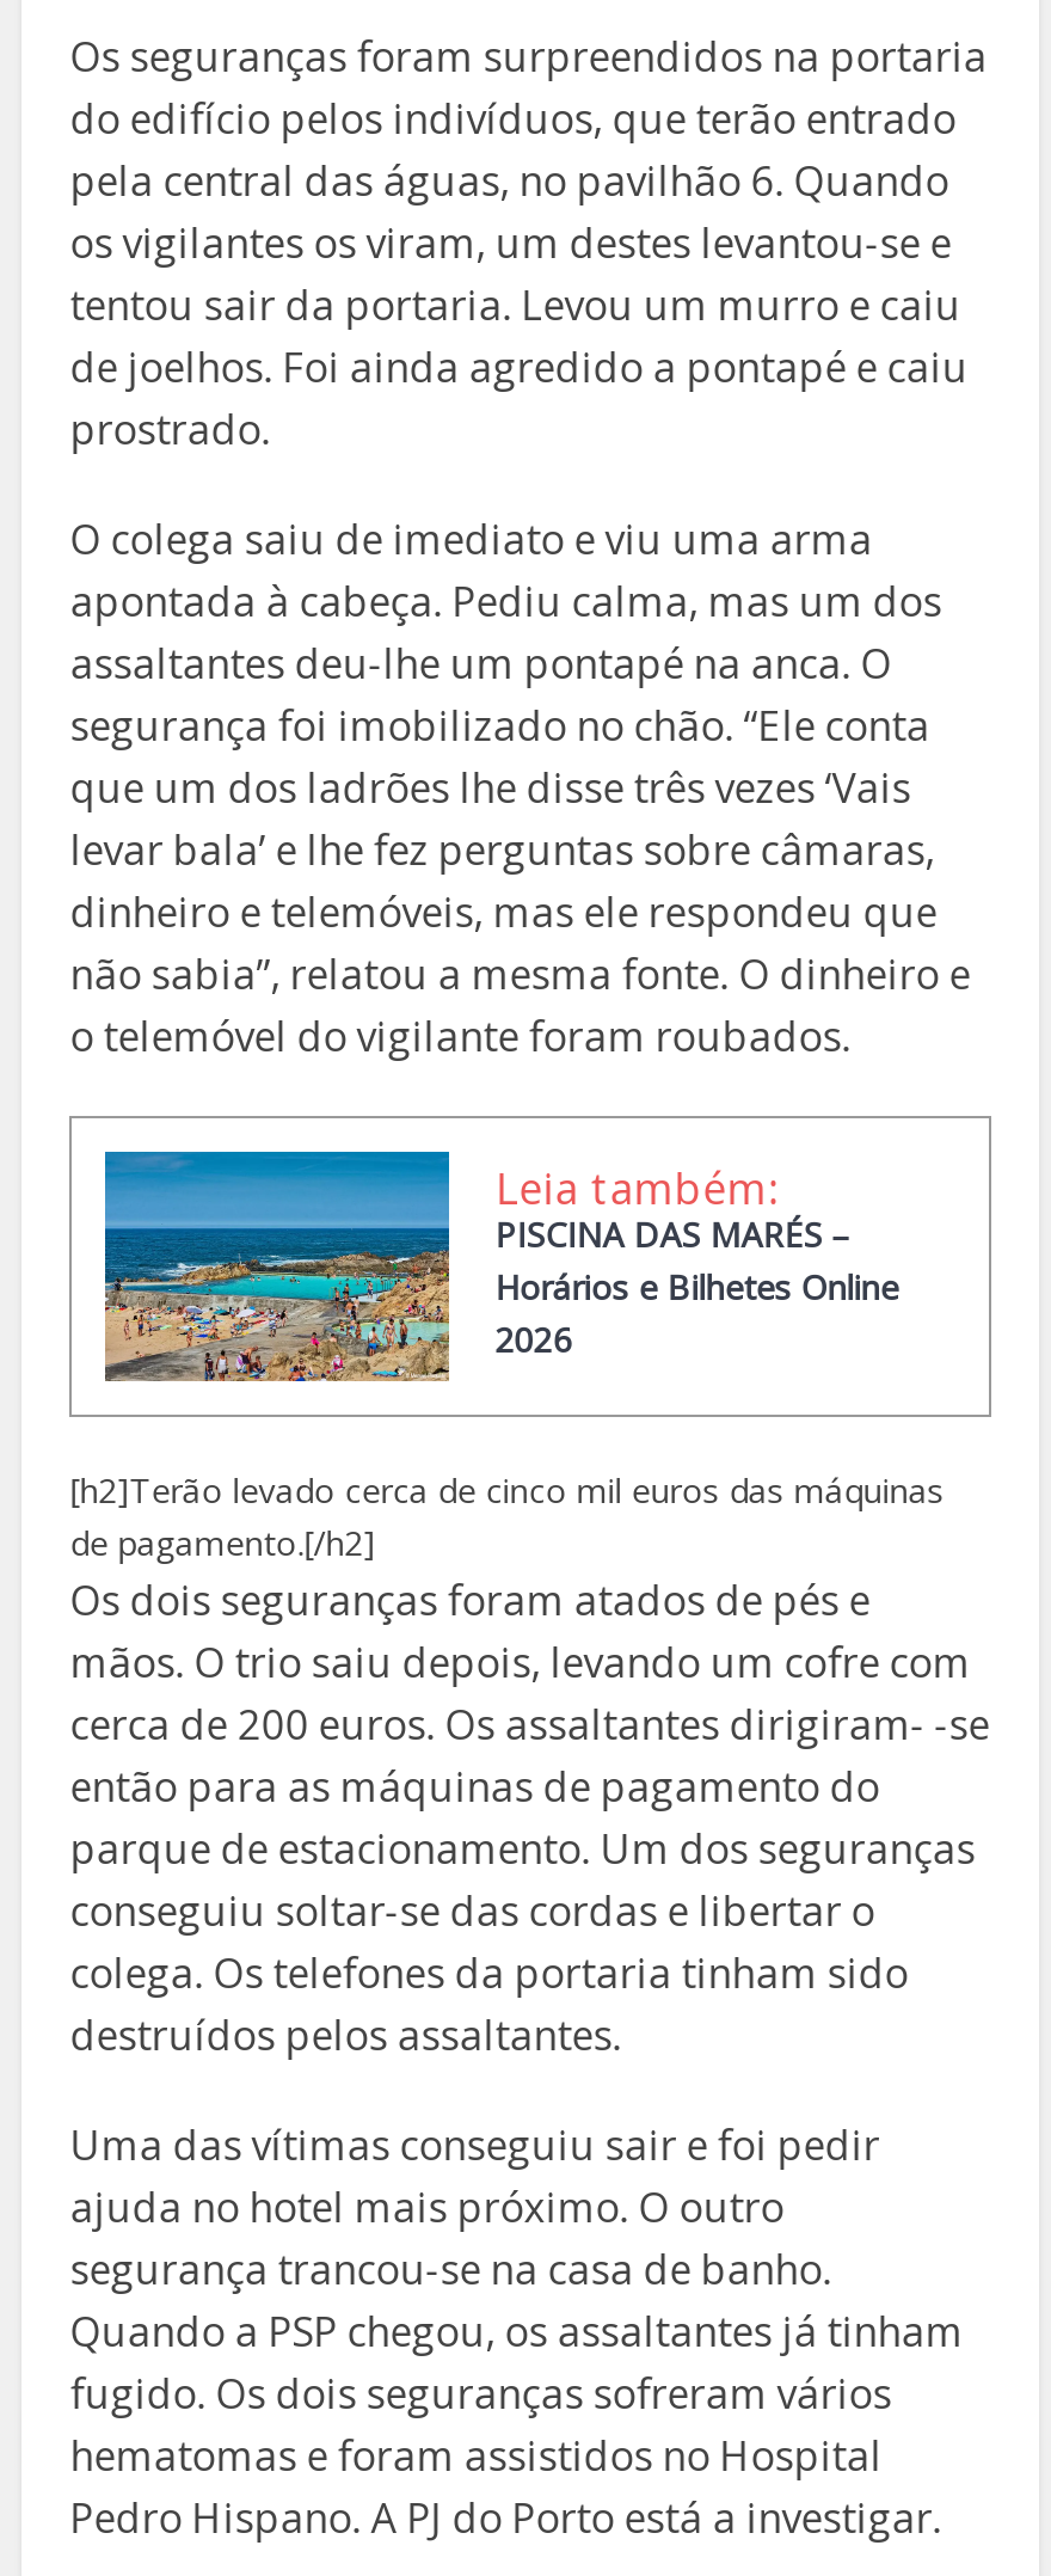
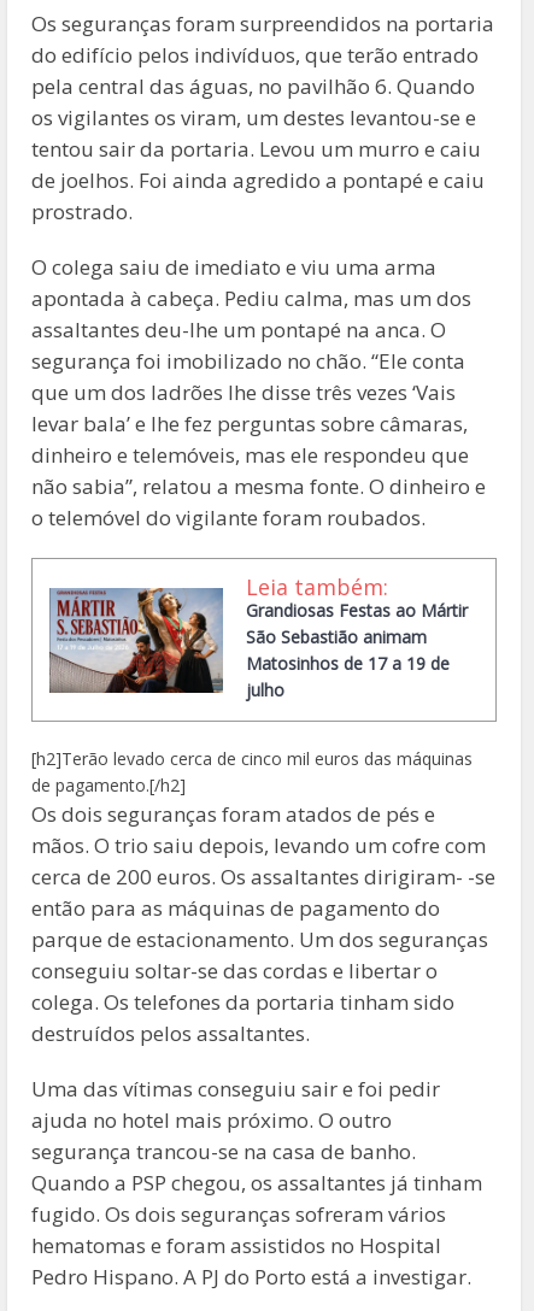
[103,1149,899,1384] [image] | PISCINA DAS MARÉS – | Horários e Bilhetes Online | 2026 -> [48,576,468,702] [image] | Grandiosas Festas ao Mártir | São Sebastião animam | Matosinhos de 17 a 19 de | julho

